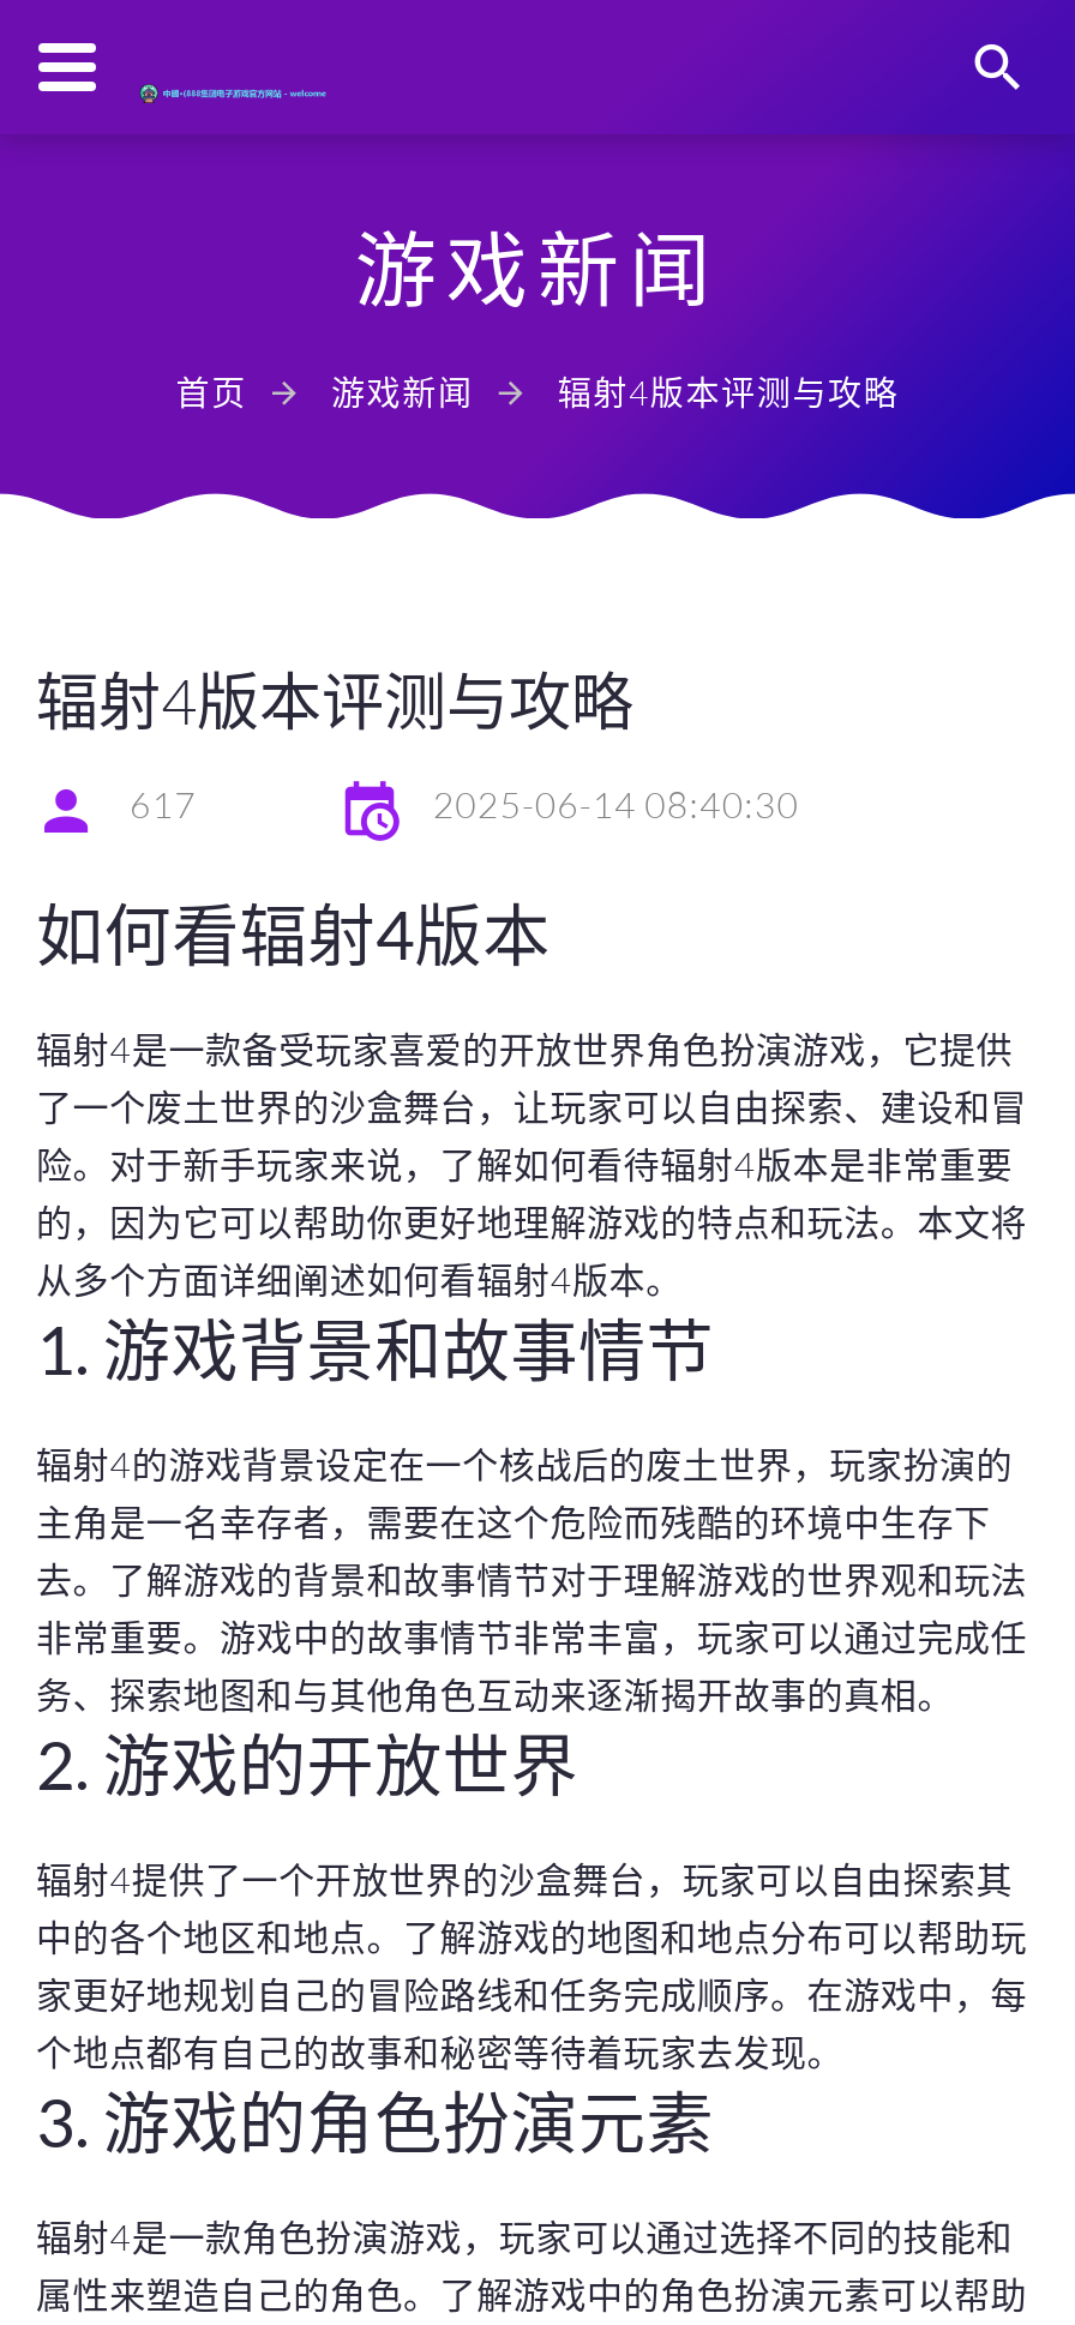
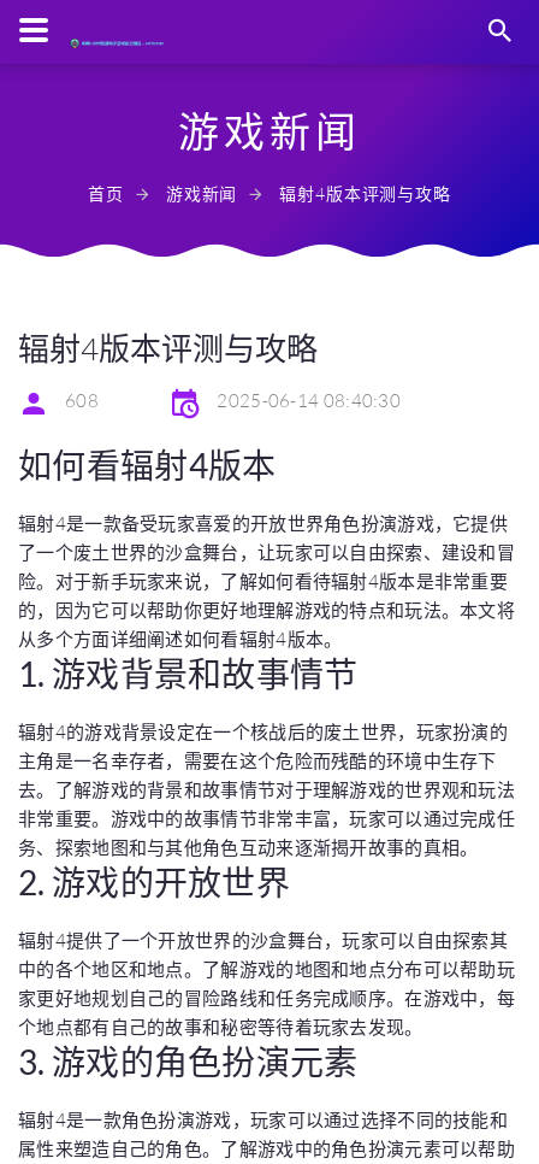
[130,782,197,828] 617 -> [65,389,99,412] 608

